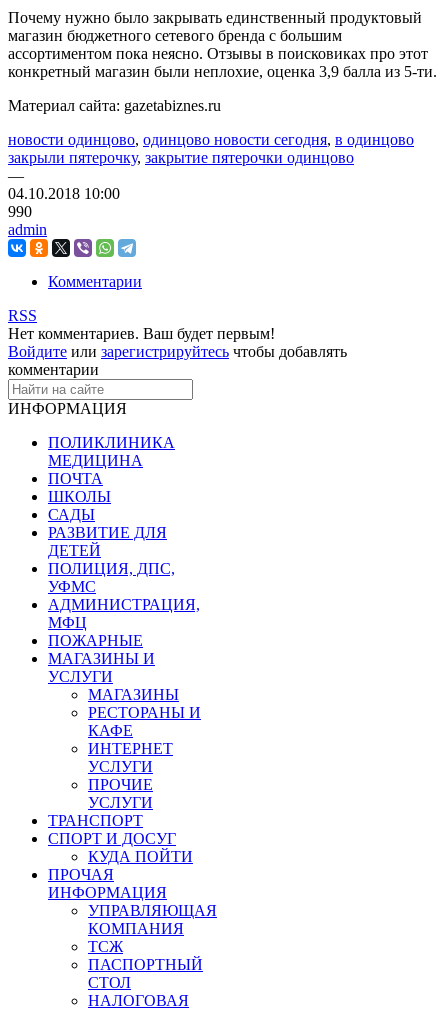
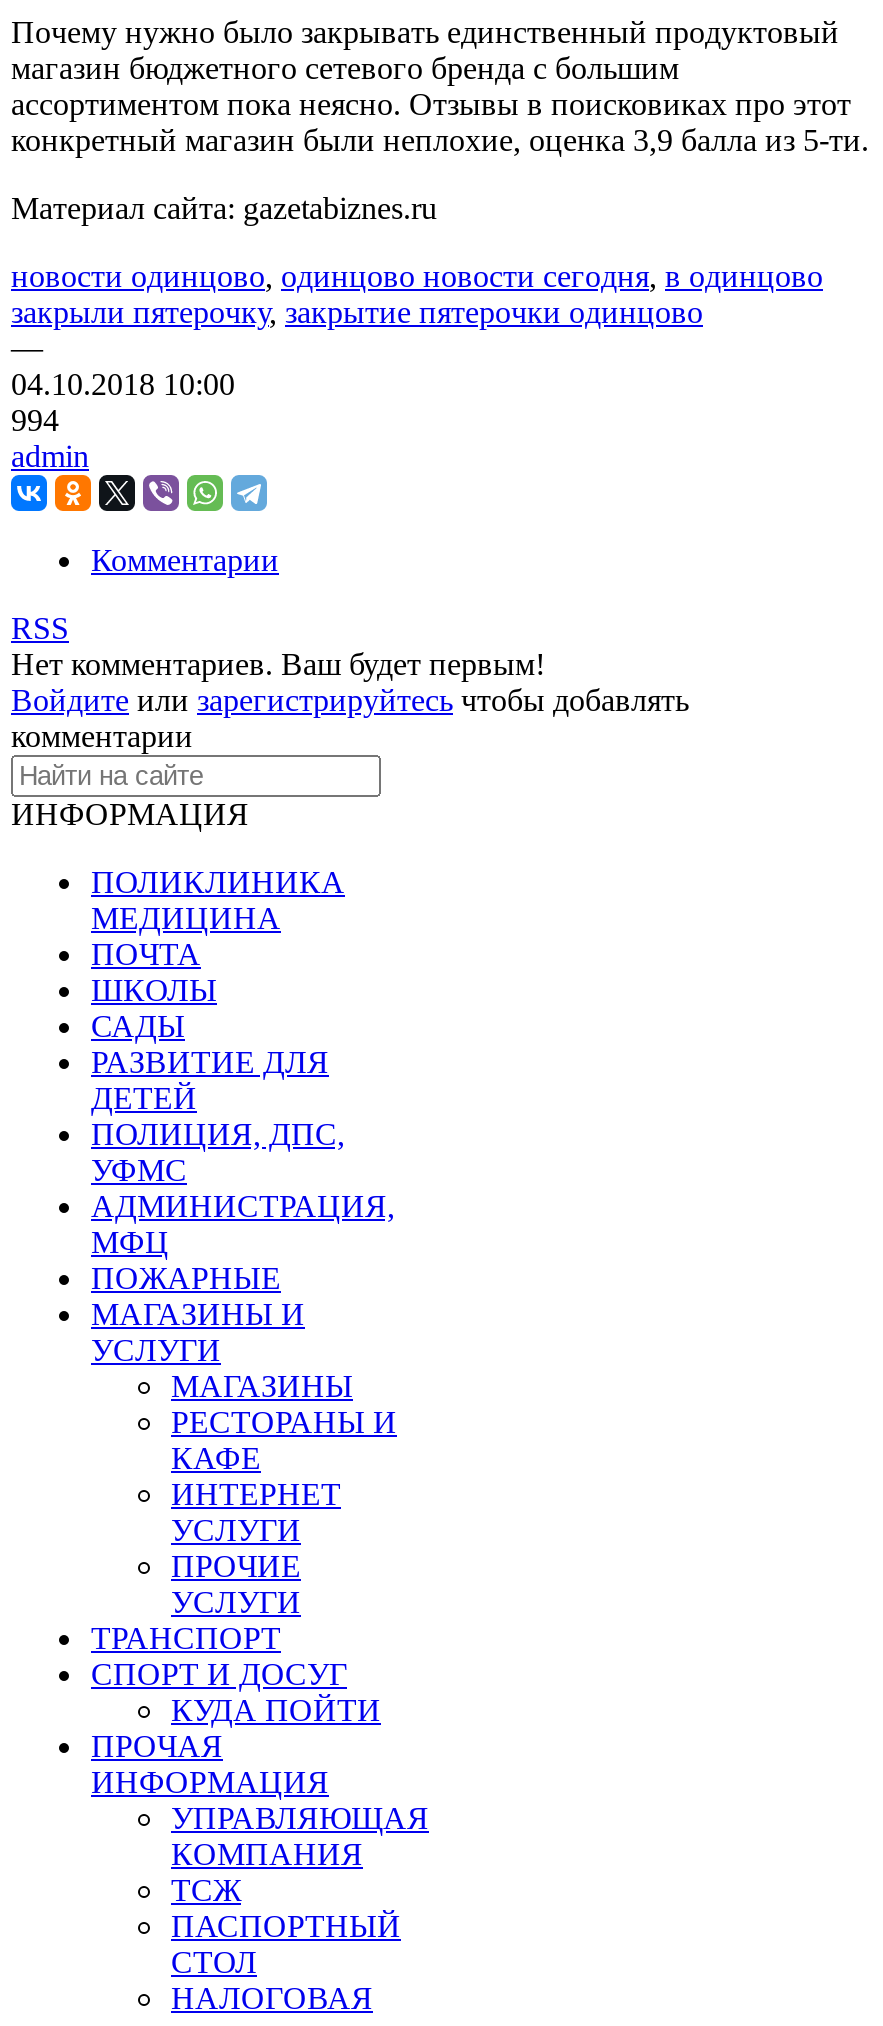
[8,203,32,220] 990 -> [11,404,59,438] 994

